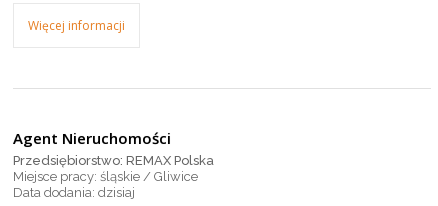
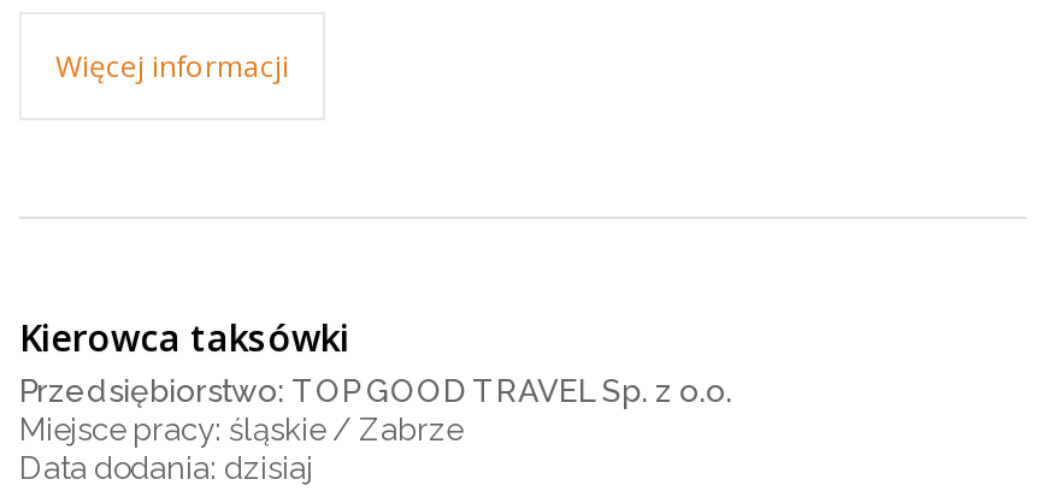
[13,128,214,184] Agent Nieruchomości | Przedsiębiorstwo: REMAX Polska | Miejsce pracy: śląskie / Gliwice -> [19,313,732,448] Kierowca taksówki | Przedsiębiorstwo: TOP GOOD TRAVEL Sp. z o.o. | Miejsce pracy: śląskie / Zabrze

